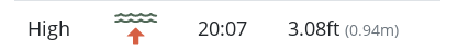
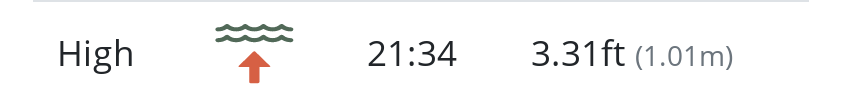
[198,15,399,41] 20:07 | 3.08ft (0.94m) -> [367,28,733,76] 21:34 | 3.31ft (1.01m)

